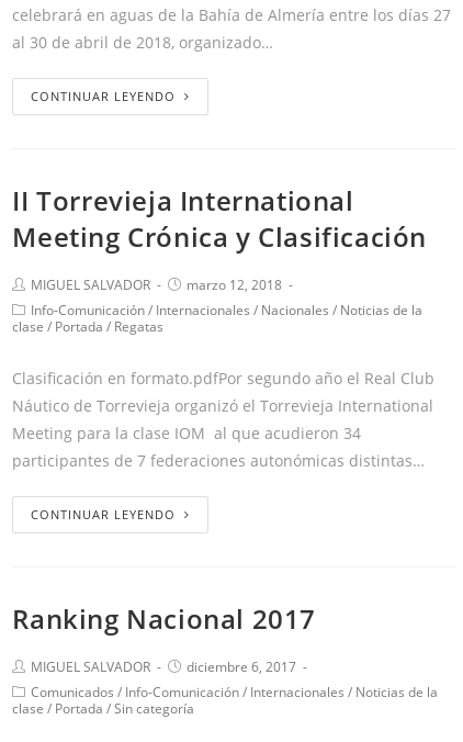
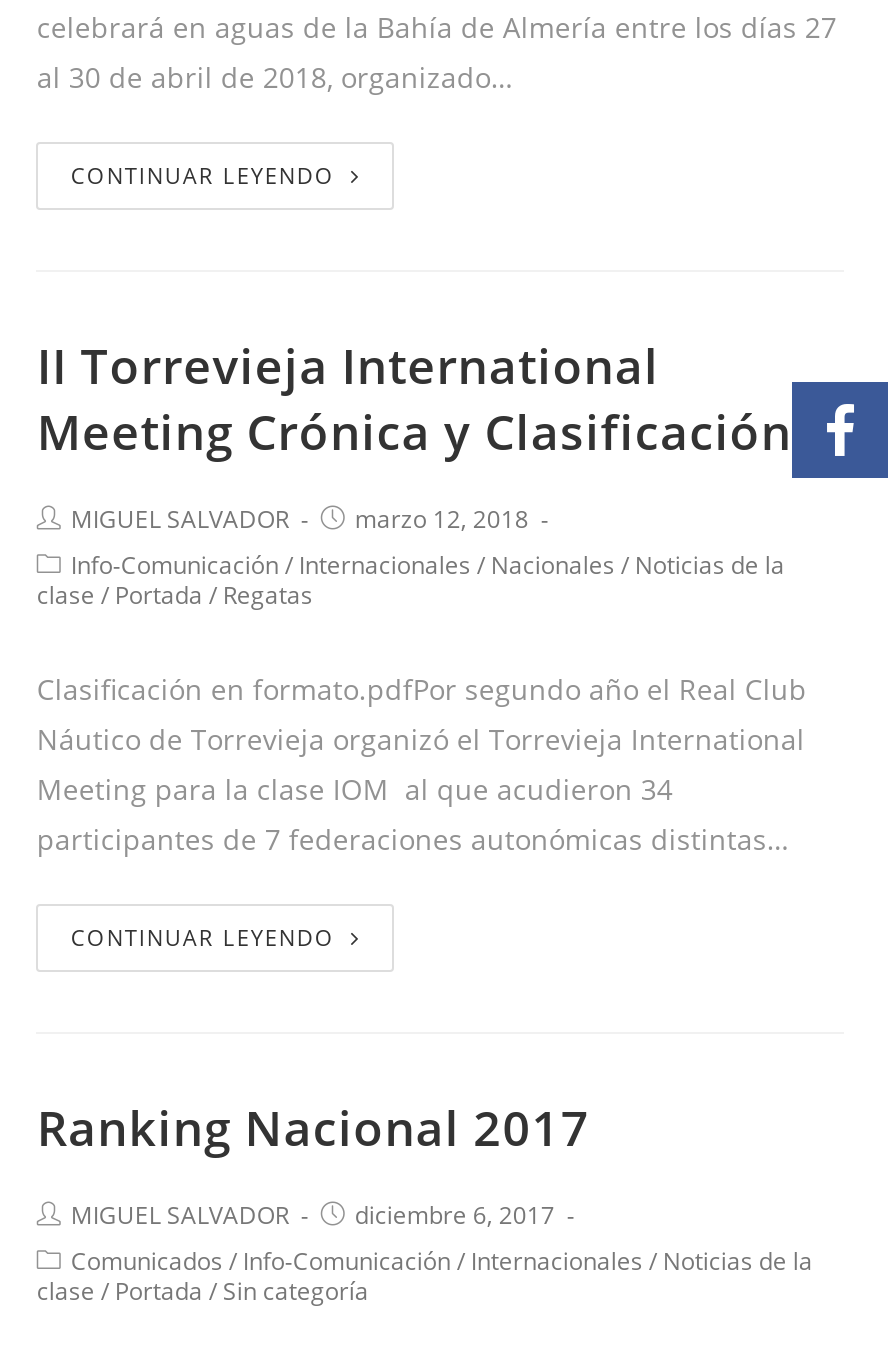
none -> [790,380,882,480] [image]

